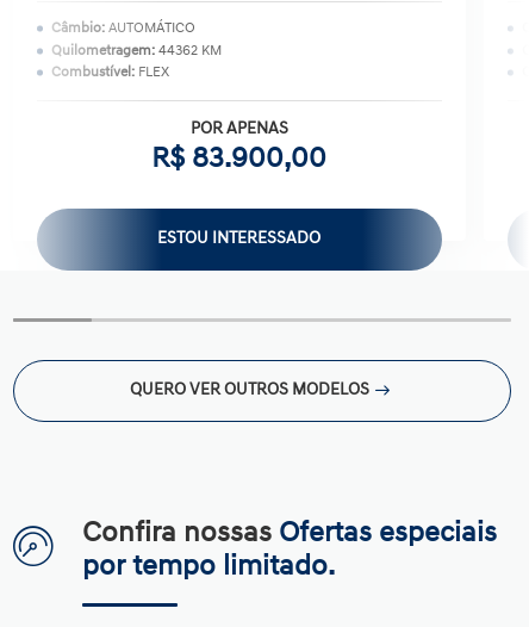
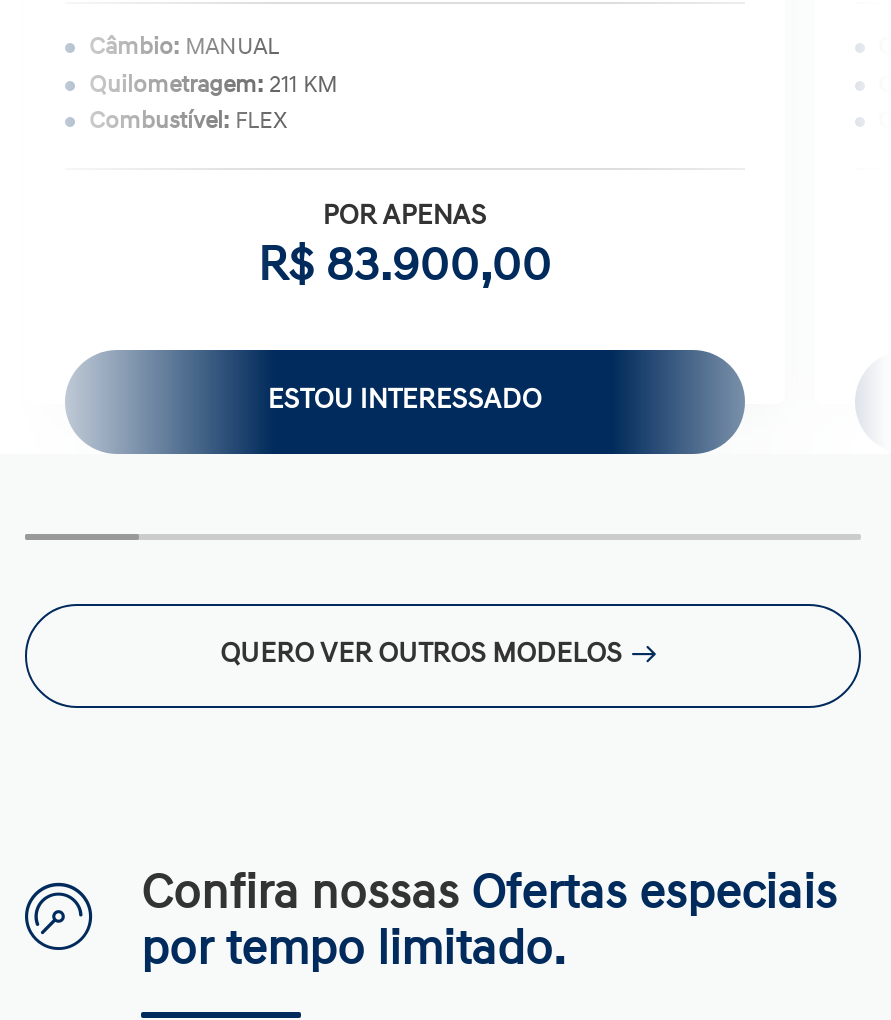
[51,21,195,35] Câmbio: AUTOMÁTICO -> [89,35,279,59] Câmbio: MANUAL
[51,44,222,58] Quilometragem: 44362 KM -> [89,73,337,97] Quilometragem: 211 KM

